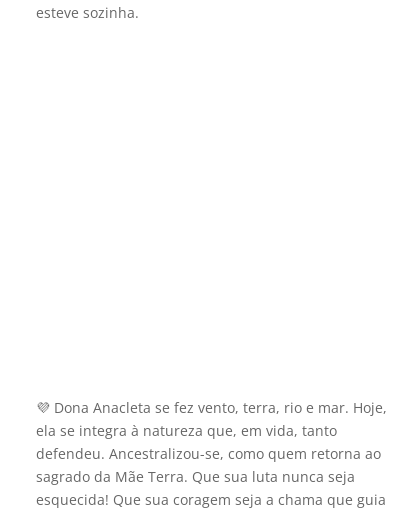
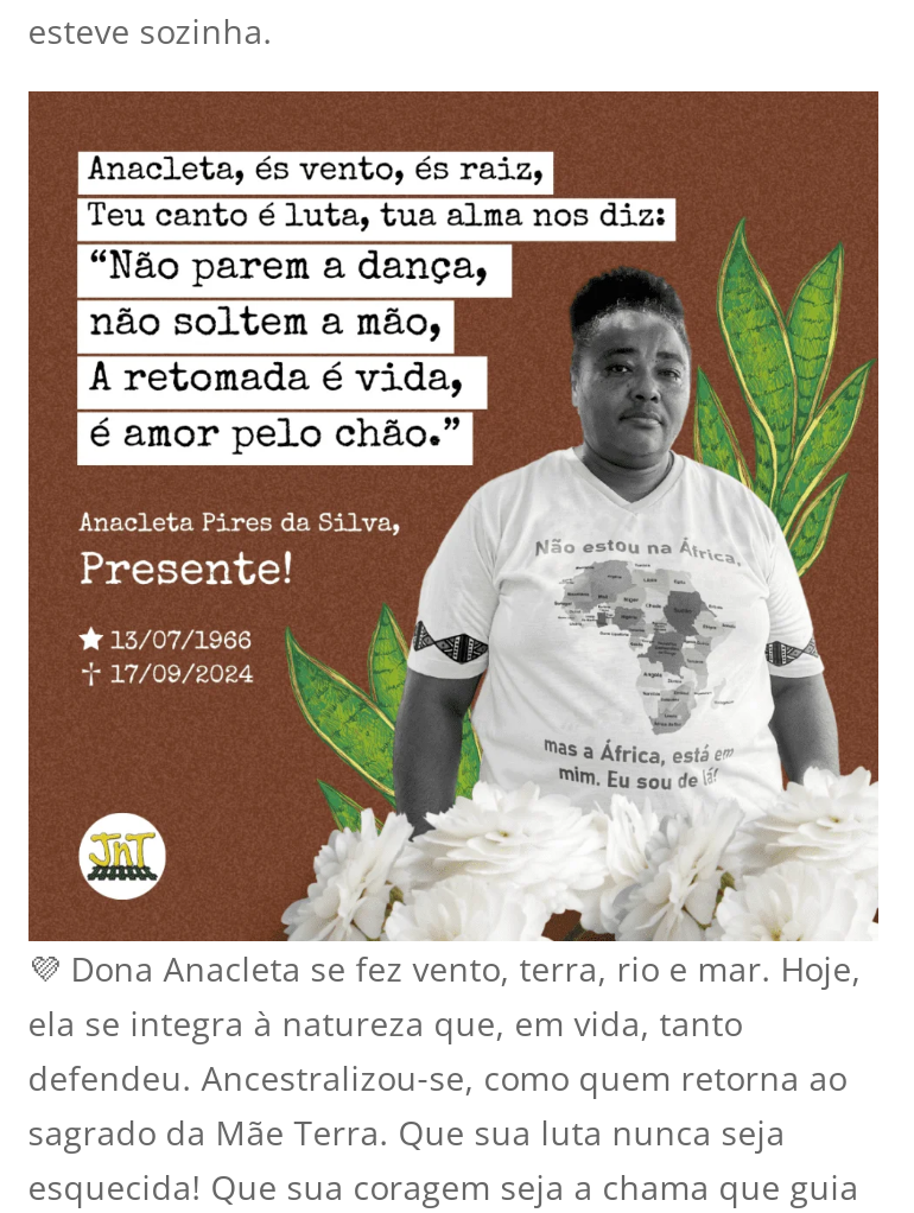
none -> [26,88,881,940] [image]

